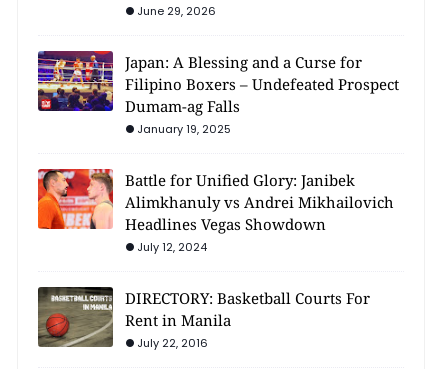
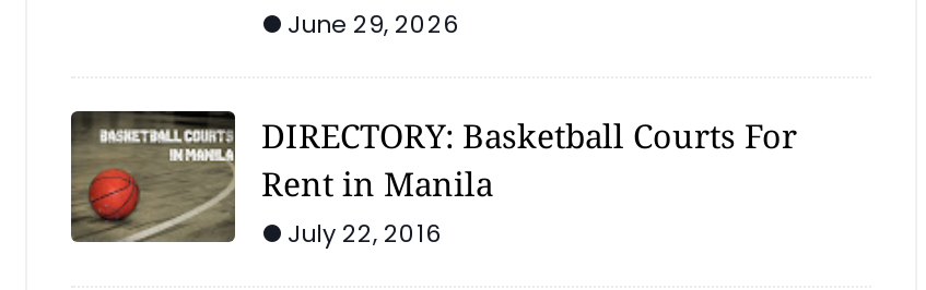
[37,50,399,255] [image] | Japan: A Blessing and a Curse for | Filipino Boxers – Undefeated Prospect | Dumam-ag Falls | January 19, 2025 | Battle for Unified Glory: Janibek | Alimkhanuly vs Andrei Mikhailovich | Headlines Vegas Showdown | July 12, 2024 -> none
[37,168,111,230] [image] -> none

